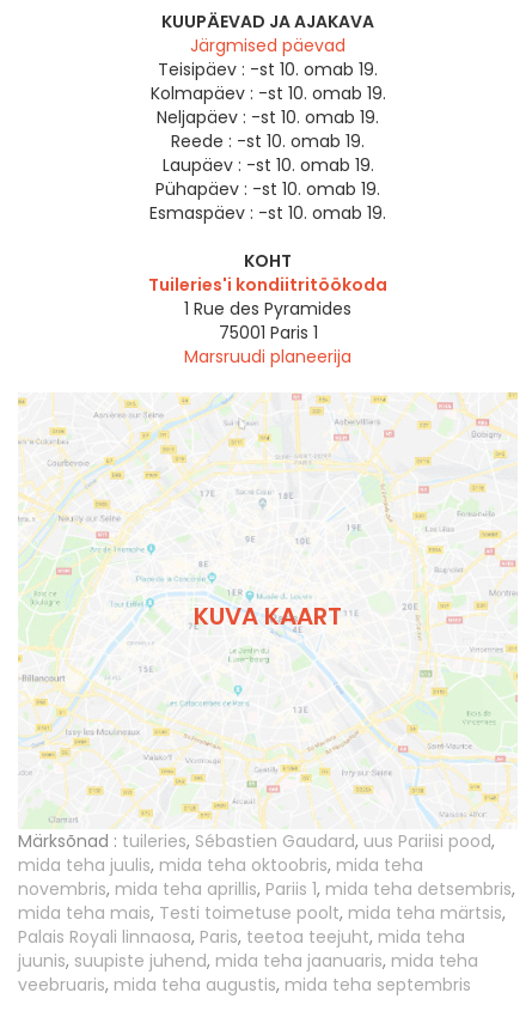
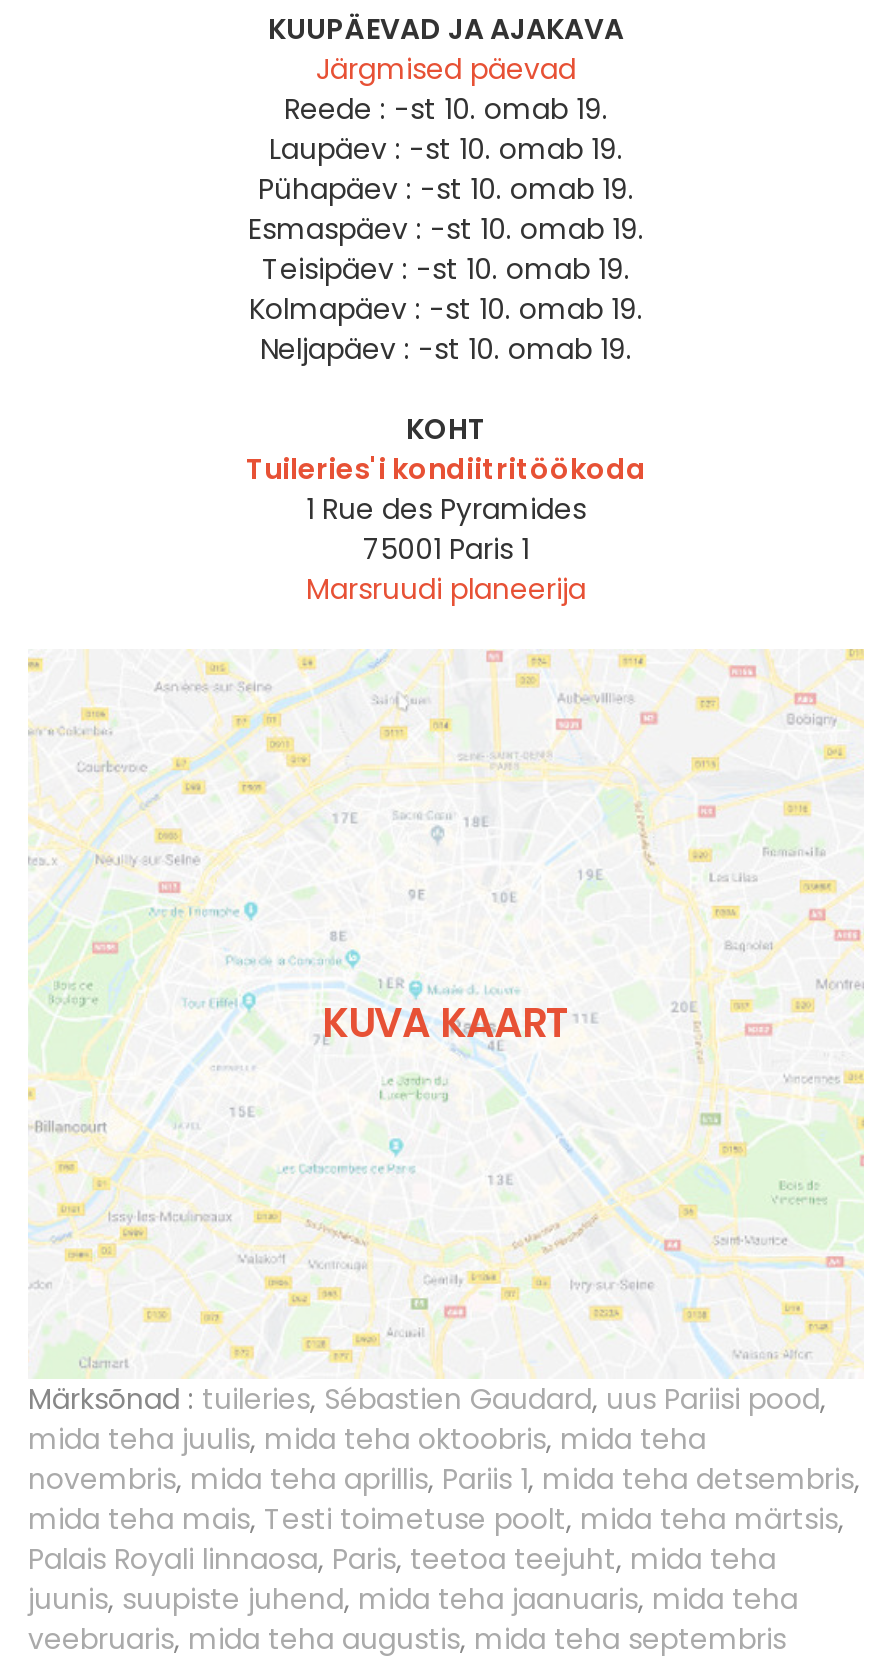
moved [150,58,386,130] -> [249,250,643,370]: Teisipäev : -st 10. omab 19. | Kolmapäev : -st 10. omab 19. | Neljapäev : -st 10. omab 19.
moved [149,130,386,225] -> [248,90,644,250]: Reede : -st 10. omab 19. | Laupäev : -st 10. omab 19. | Pühapäev : -st 10. omab 19. | Esmaspäev : -st 10. omab 19.

